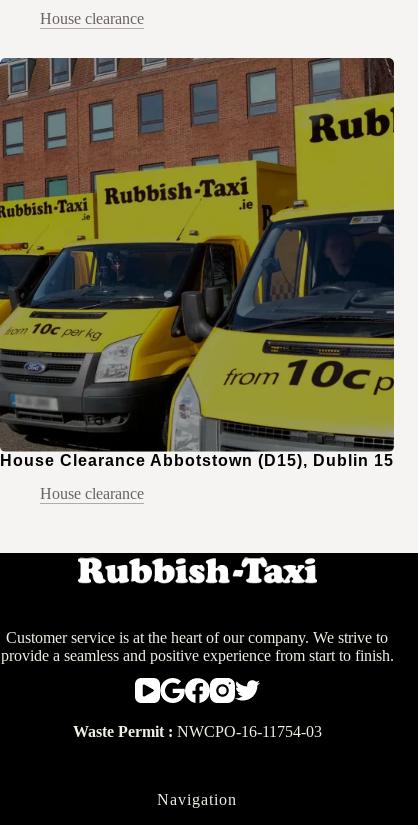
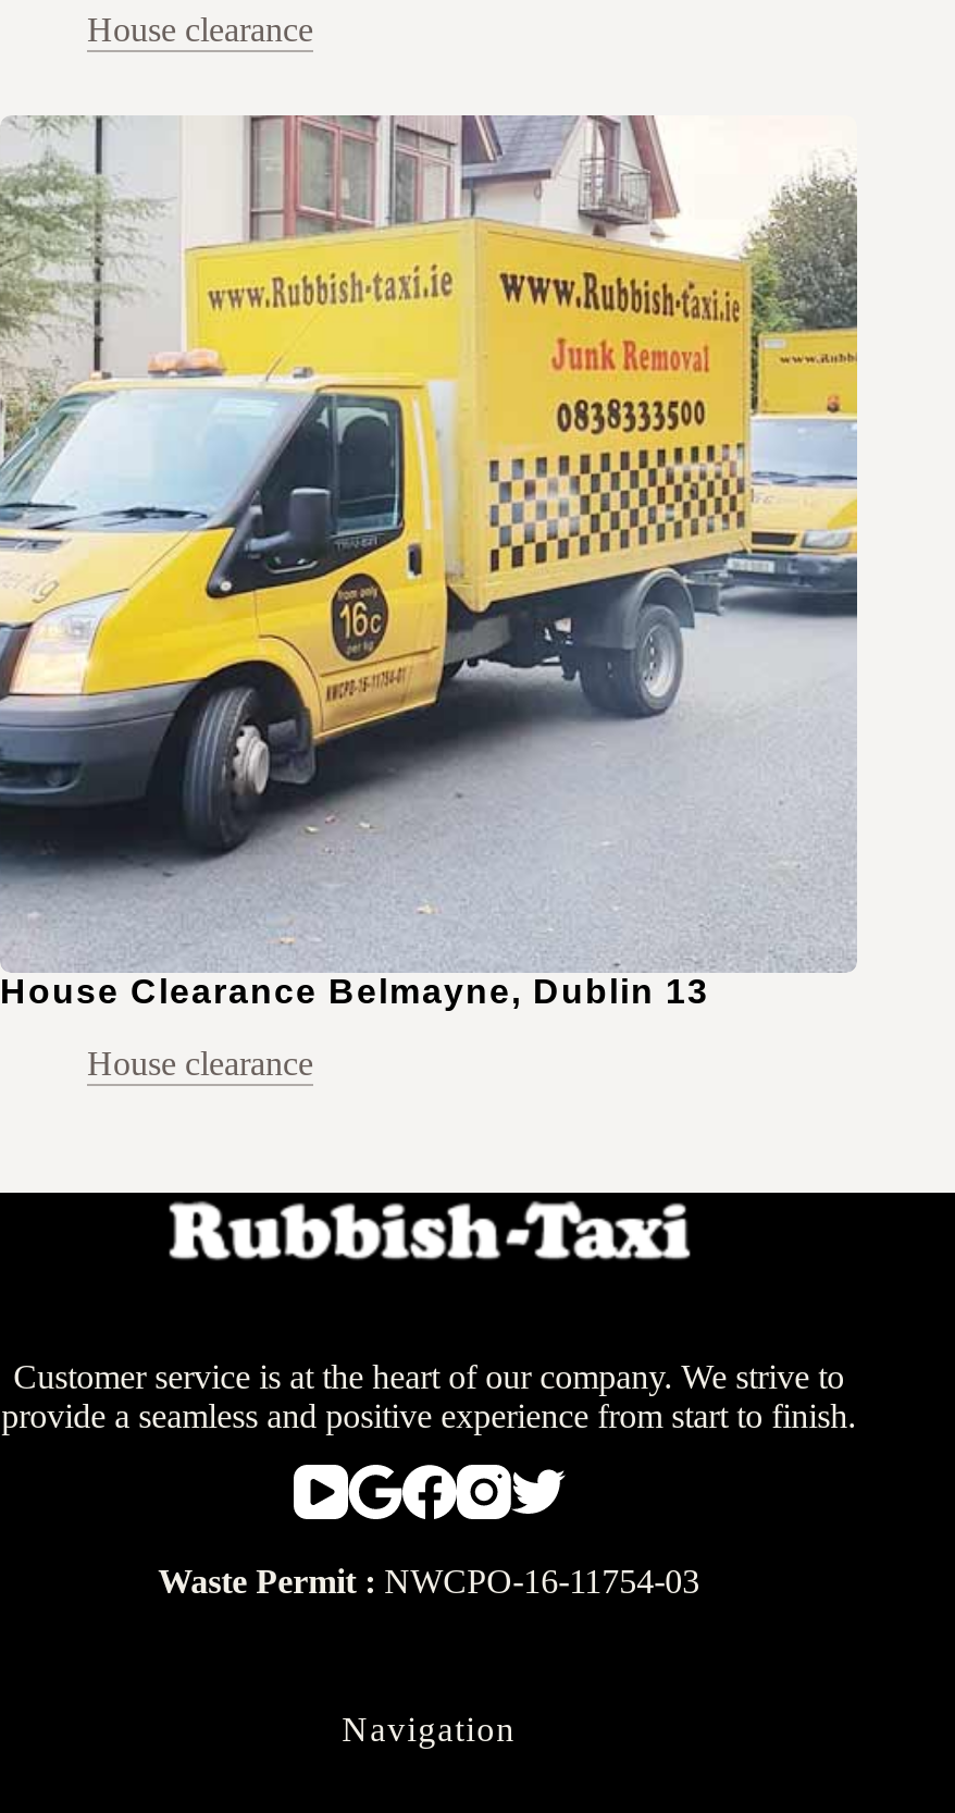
[0,57,395,469] [image] | House Clearance Abbotstown (D15), Dublin 15 -> [0,115,859,1010] [image] | House Clearance Belmayne, Dublin 13

